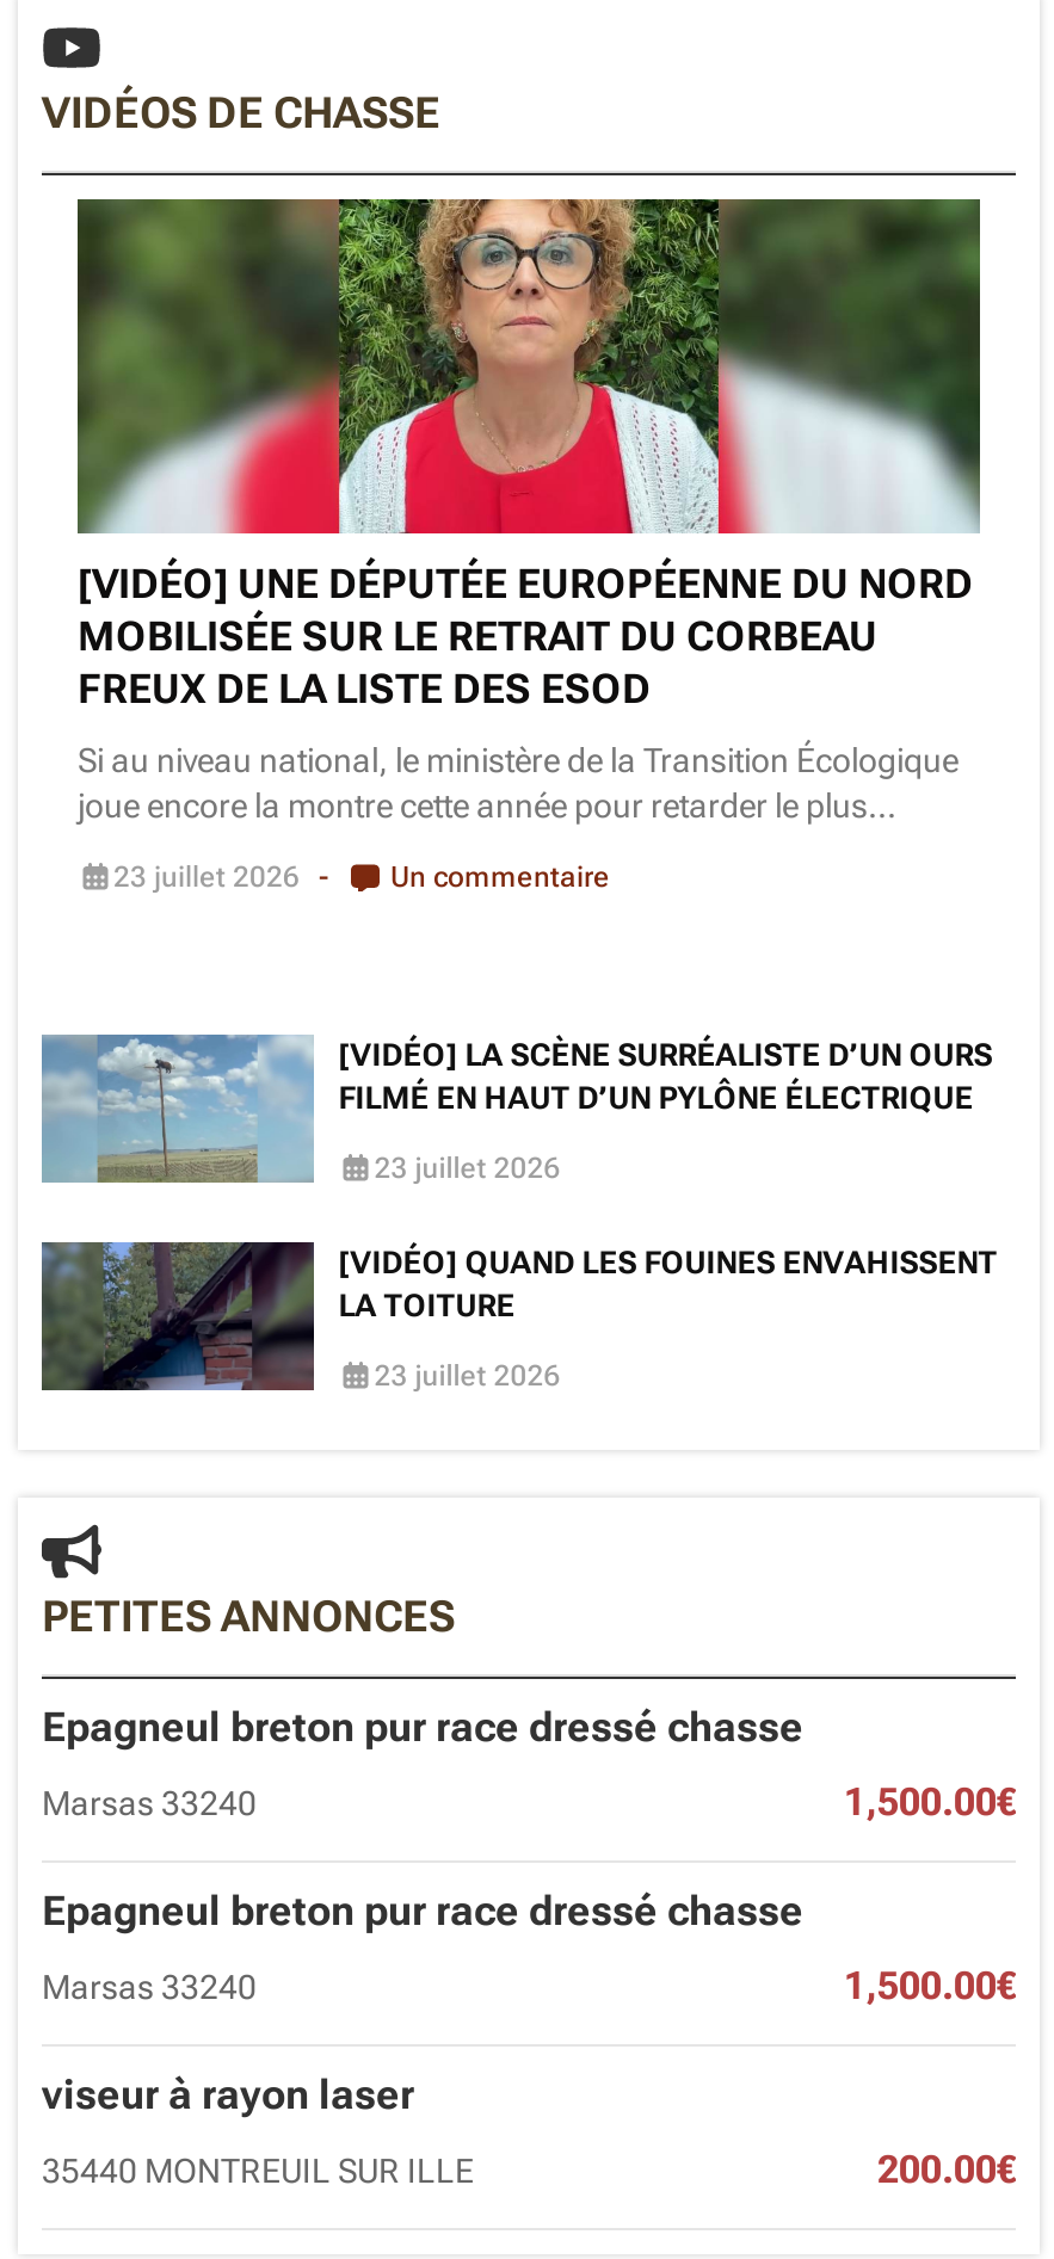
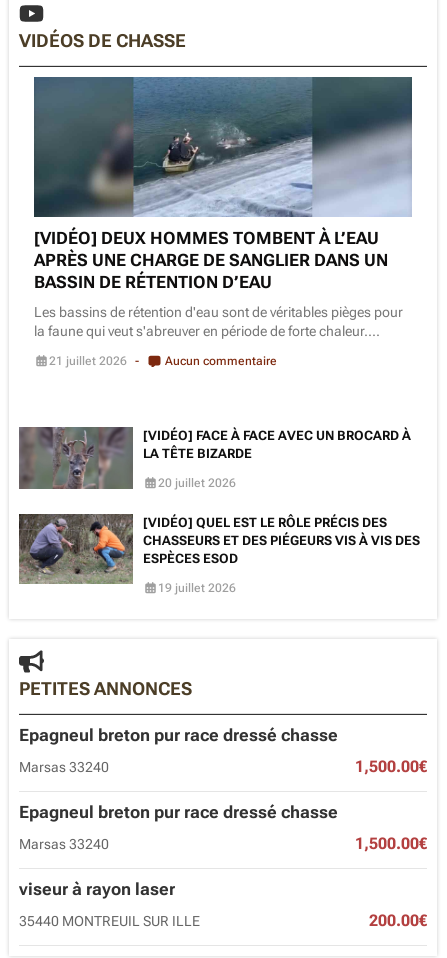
[78,197,982,713] [image] | [VIDÉO] UNE DÉPUTÉE EUROPÉENNE DU NORD | MOBILISÉE SUR LE RETRAIT DU CORBEAU | FREUX DE LA LISTE DES ESOD -> [34,76,413,292] [image] | [VIDÉO] DEUX HOMMES TOMBENT À L’EAU | APRÈS UNE CHARGE DE SANGLIER DANS UN | BASSIN DE RÉTENTION D’EAU
[78,741,959,825] Si au niveau national, le ministère de la Transition Écologique | joue encore la montre cette année pour retarder le plus... -> [34,304,403,339] Les bassins de rétention d'eau sont de véritables pièges pour | la faune qui veut s'abreuver en période de forte chaleur....
[113,861,610,894] 23 juillet 2026 | Un commentaire -> [49,354,277,368] 21 juillet 2026 | Aucun commentaire
[42,1032,992,1183] [image] | [VIDÉO] LA SCÈNE SURRÉALISTE D’UN OURS | FILMÉ EN HAUT D’UN PYLÔNE ÉLECTRIQUE -> [18,426,411,490] [image] | [VIDÉO] FACE À FACE AVEC UN BROCARD À | LA TÊTE BIZARDE
[374,1152,560,1185] 23 juillet 2026 -> [158,476,236,490] 20 juillet 2026
[42,1240,997,1393] [image] | [VIDÉO] QUAND LES FOUINES ENVAHISSENT | LA TOITURE -> [18,513,420,585] [image] | [VIDÉO] QUEL EST LE RÔLE PRÉCIS DES | CHASSEURS ET DES PIÉGEURS VIS À VIS DES | ESPÈCES ESOD
[374,1359,560,1393] 23 juillet 2026 -> [158,581,236,595] 19 juillet 2026

